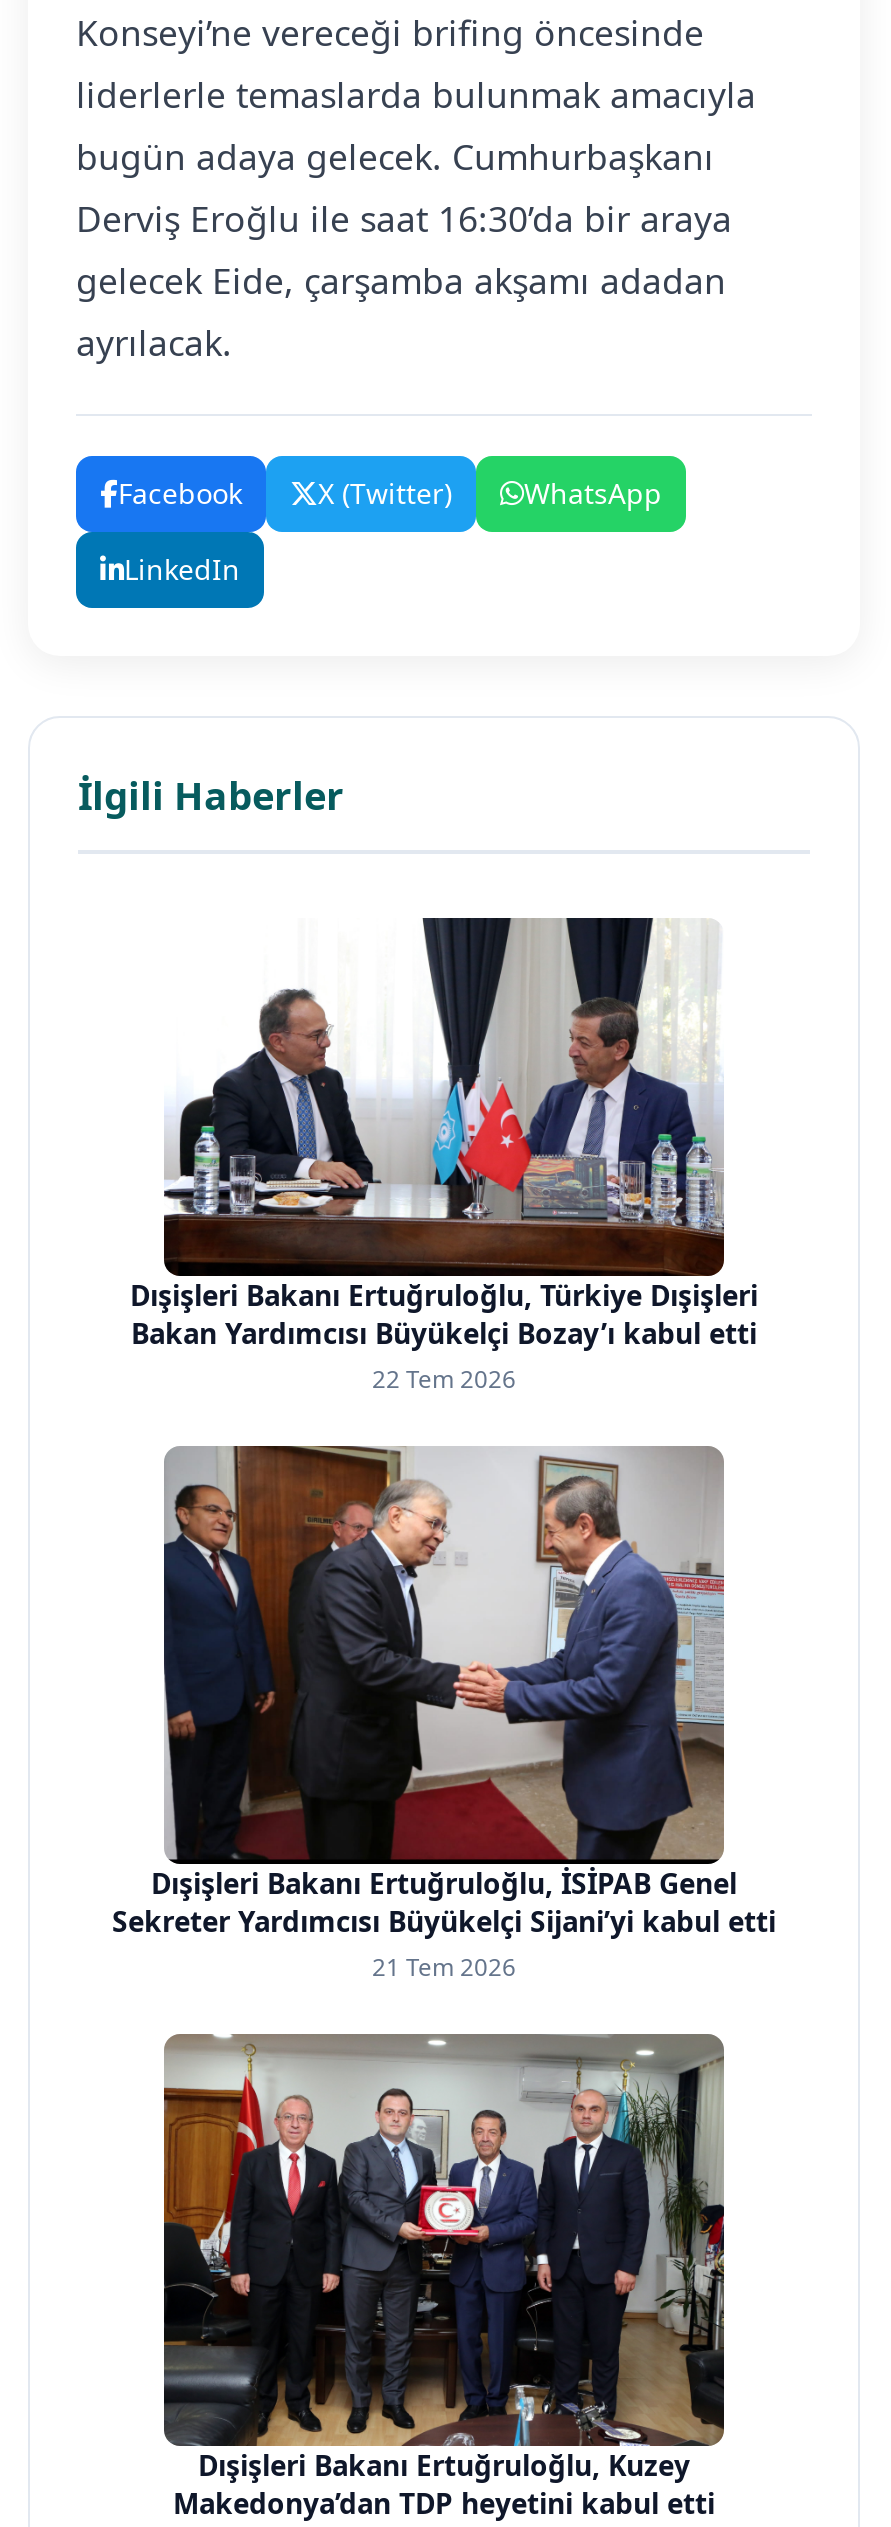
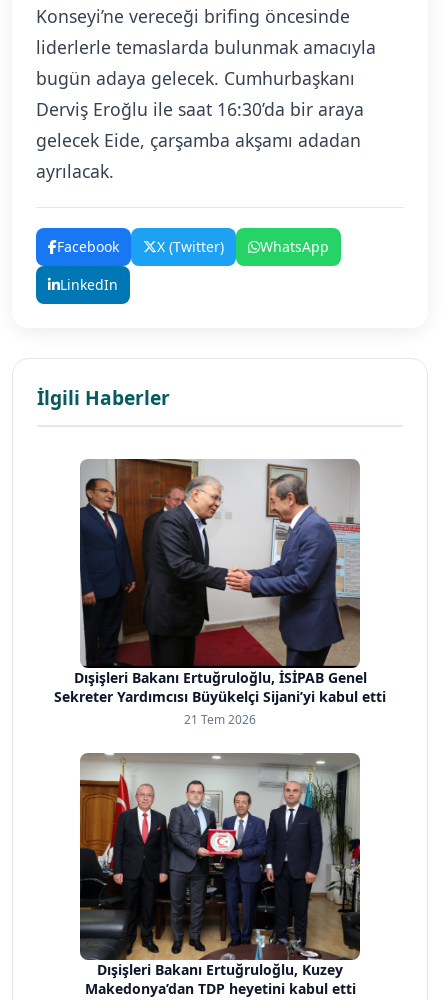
[130,918,758,1395] [image] | Dışişleri Bakanı Ertuğruloğlu, Türkiye Dışişleri | Bakan Yardımcısı Büyükelçi Bozay’ı kabul etti | 22 Tem 2026 -> none

